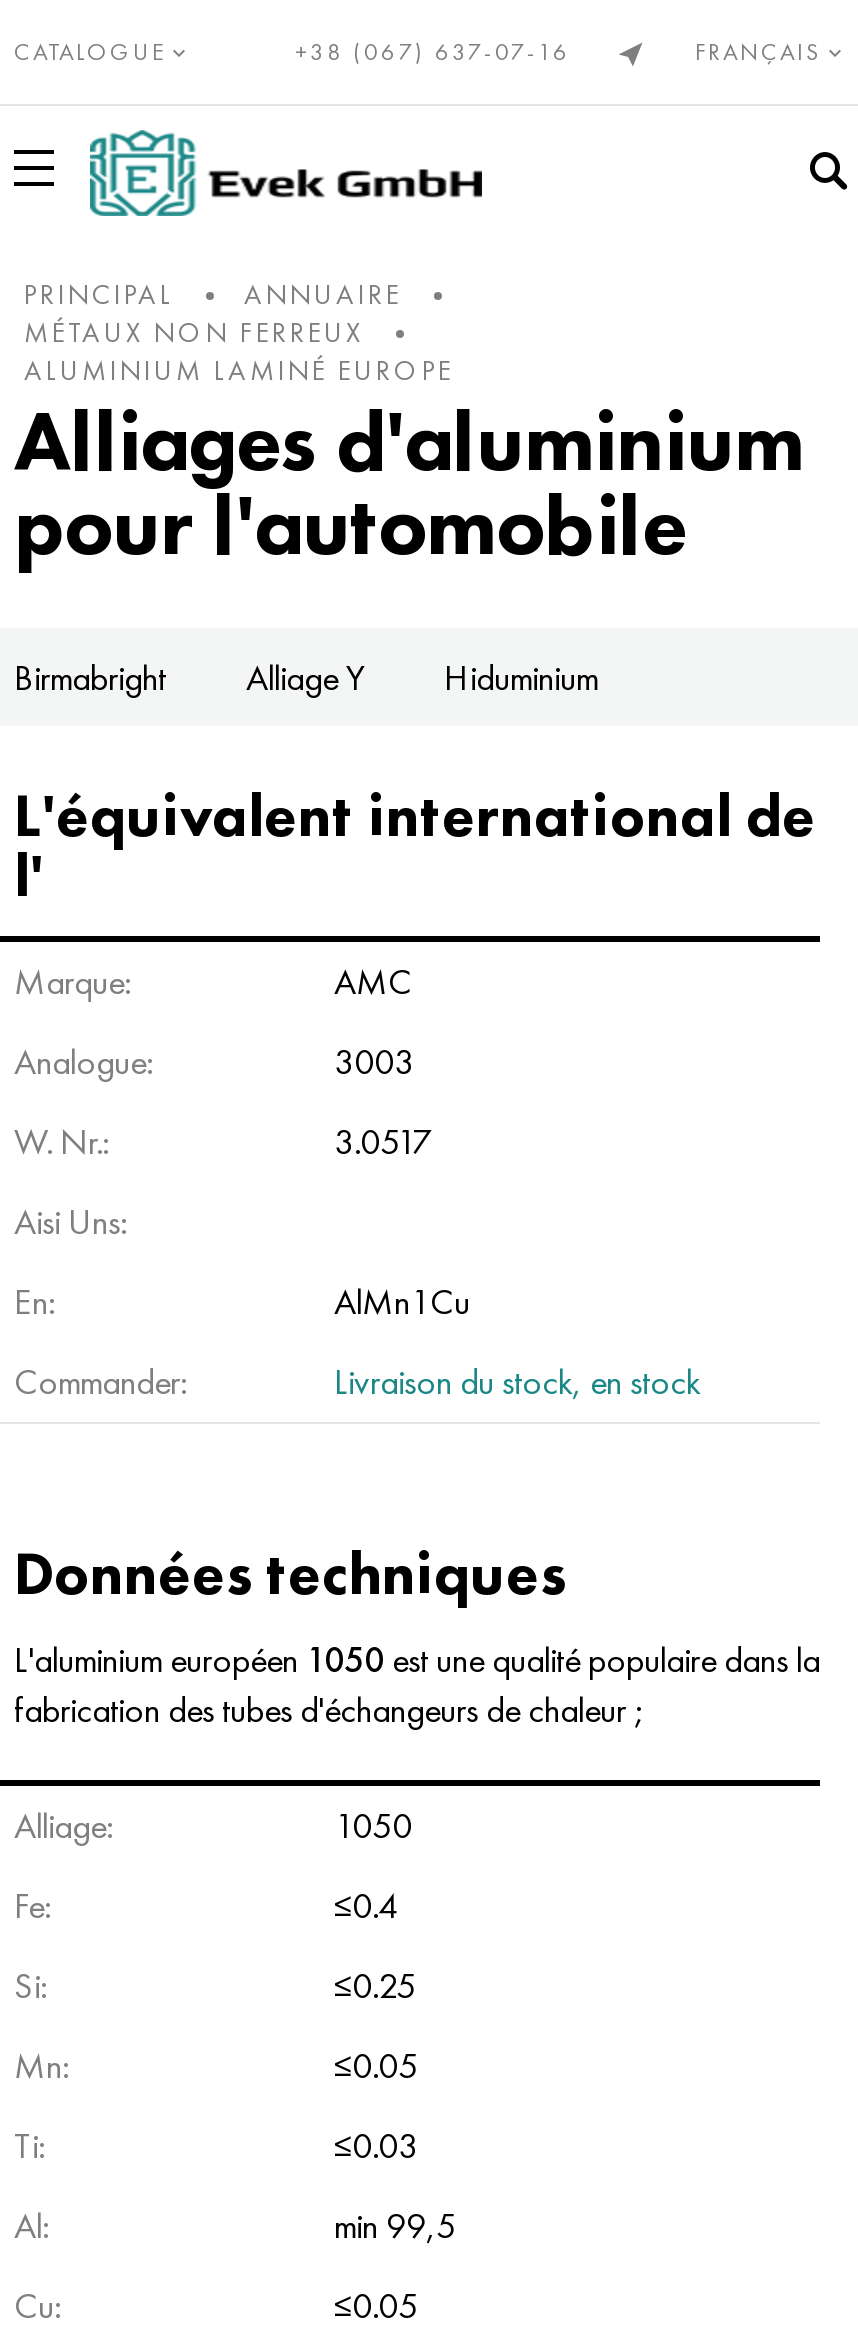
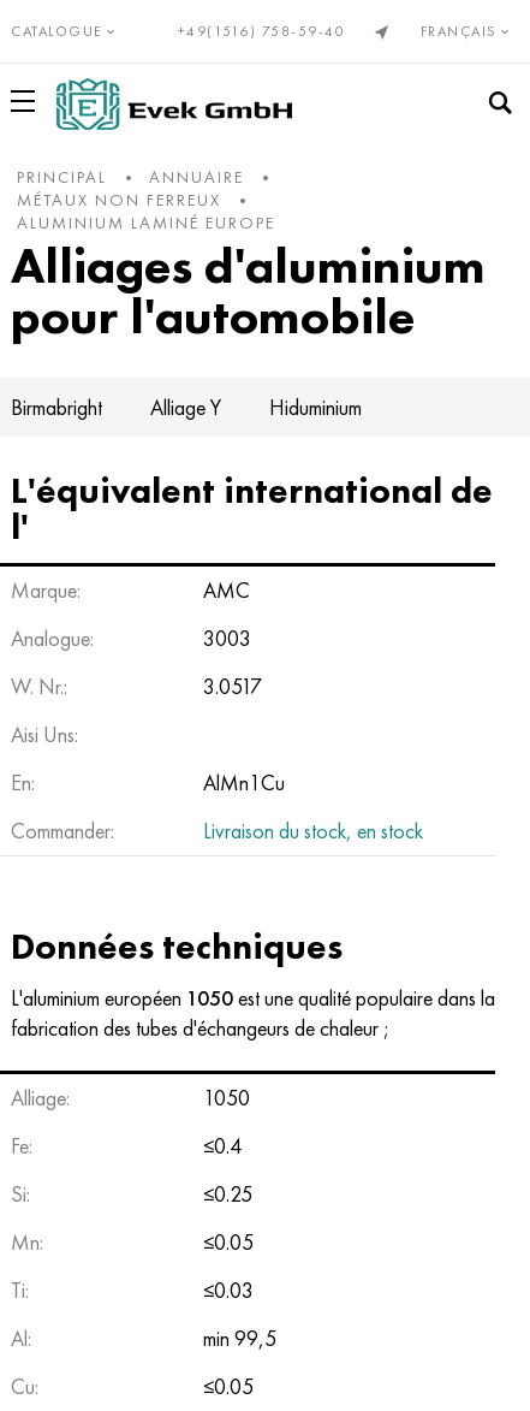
[295,36,570,68] +38 (067) 637-07-16 -> [177,22,345,41] +49(1516) 758-59-40

